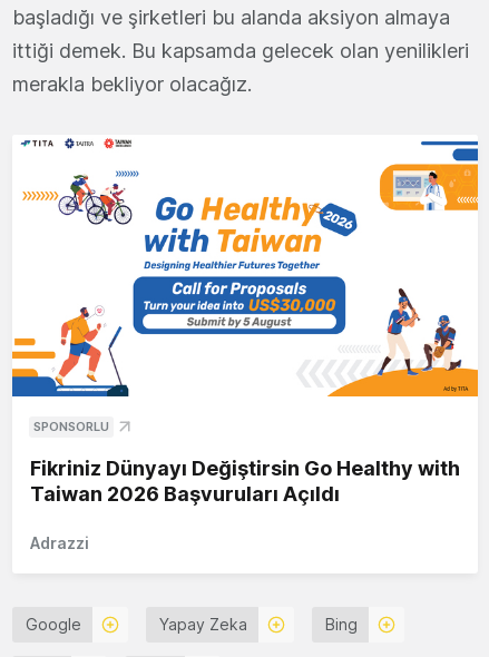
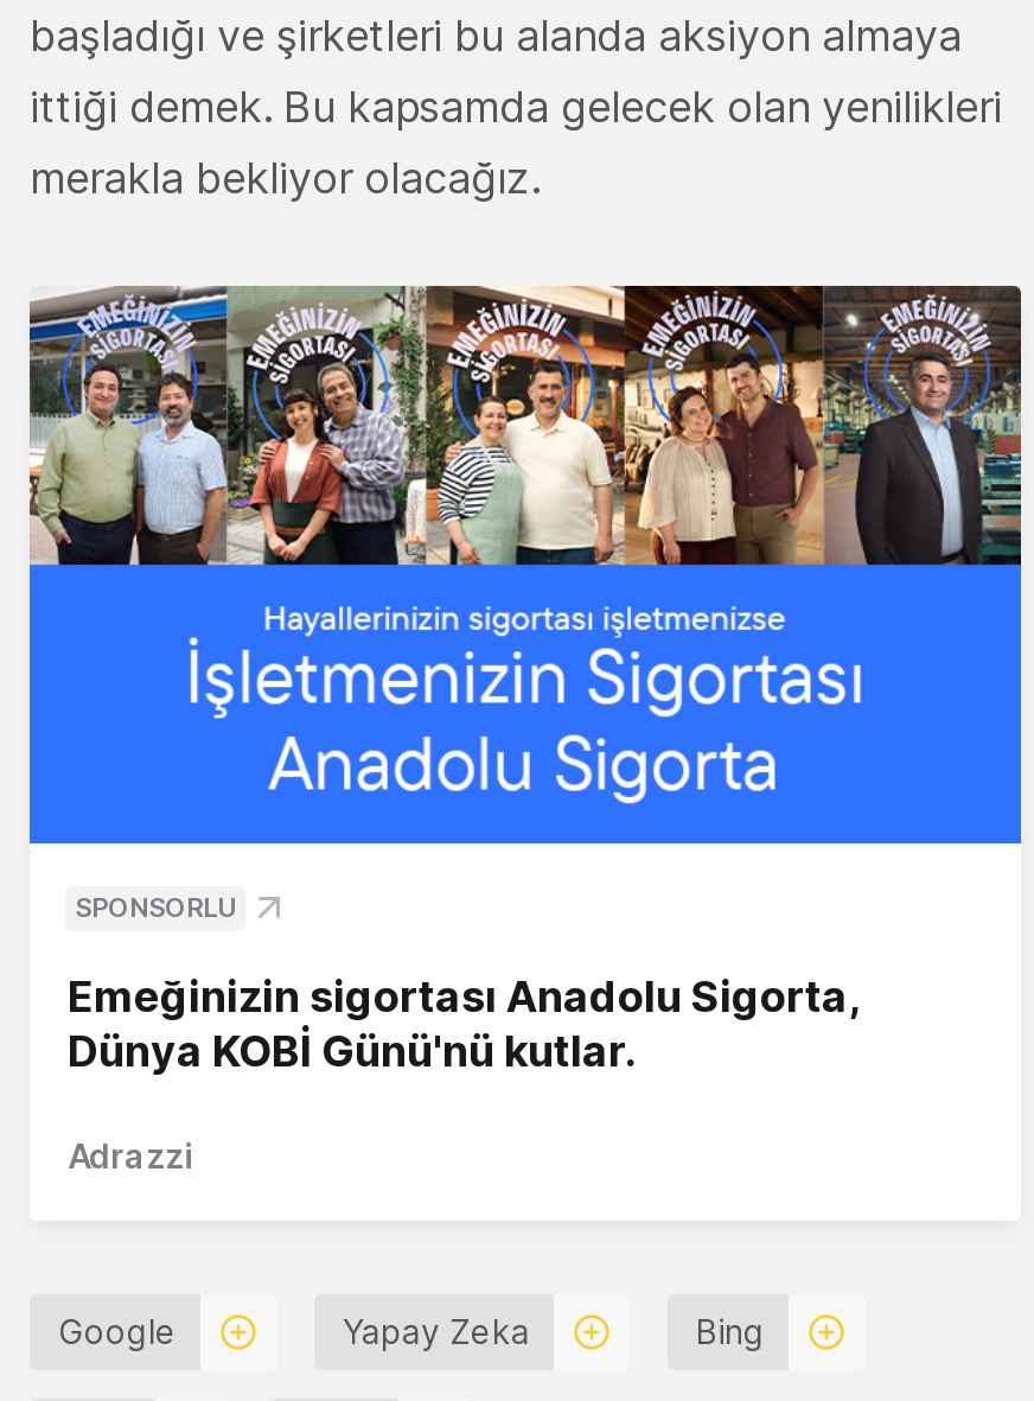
[11,135,479,398] [image] -> [27,284,1023,846] [image]
[30,457,460,506] Fikriniz Dünyayı Değiştirsin Go Healthy with | Taiwan 2026 Başvuruları Açıldı -> [68,972,857,1076] Emeğinizin sigortası Anadolu Sigorta, | Dünya KOBİ Günü'nü kutlar.

